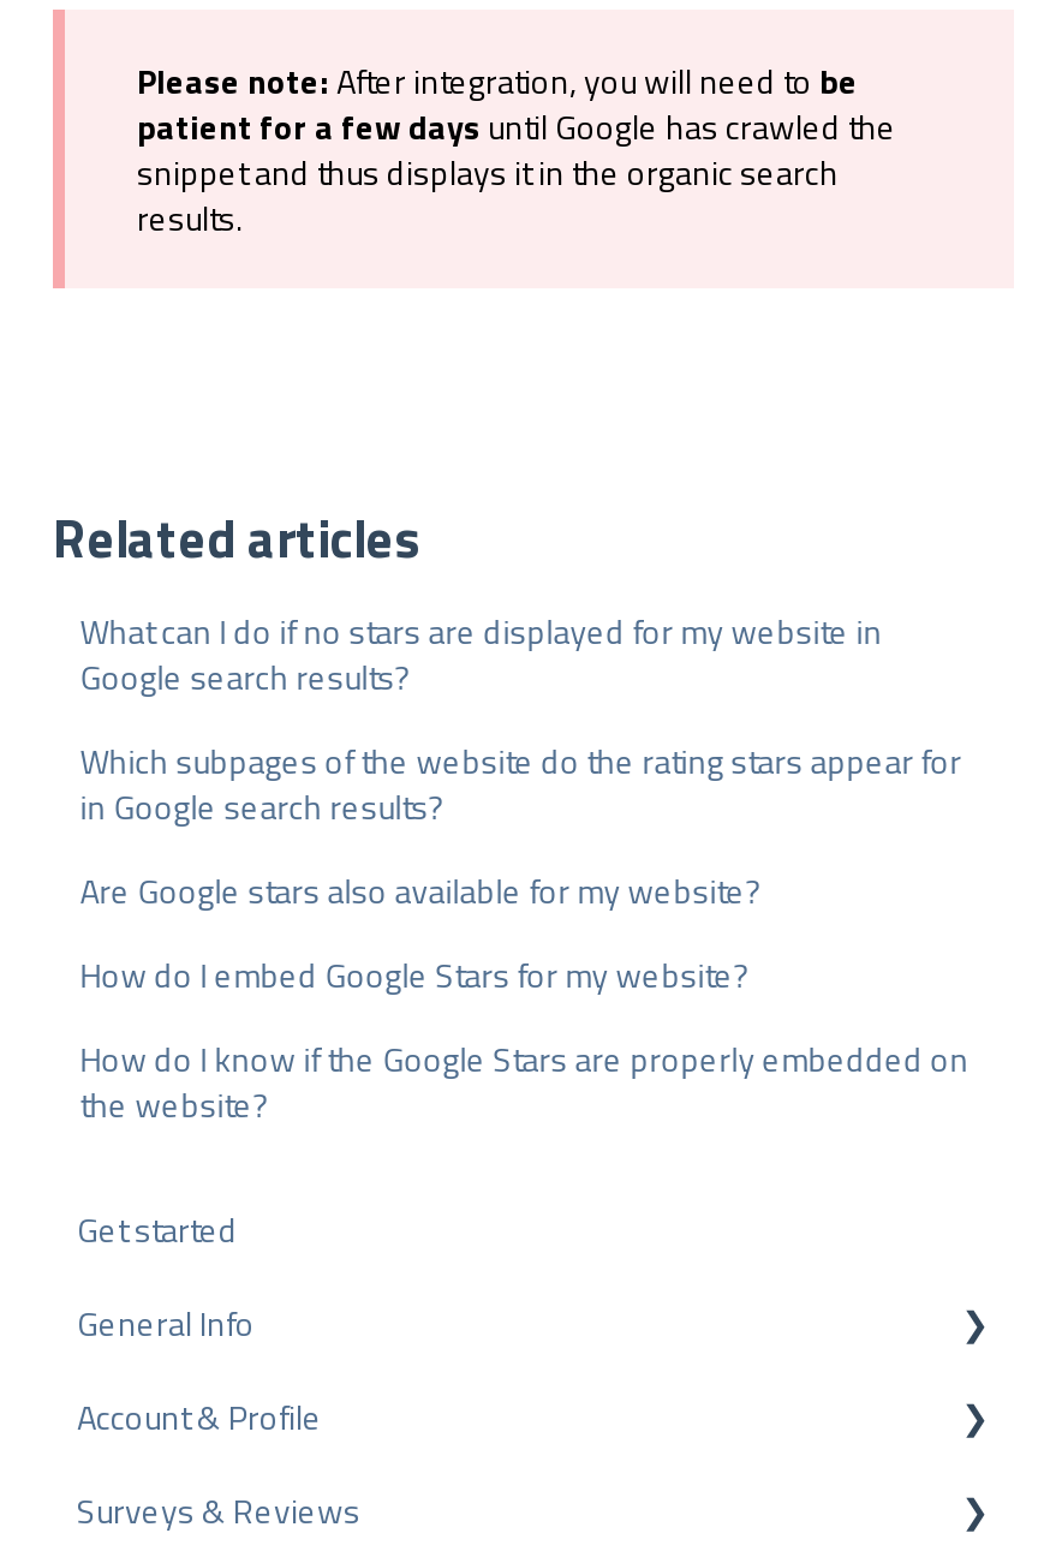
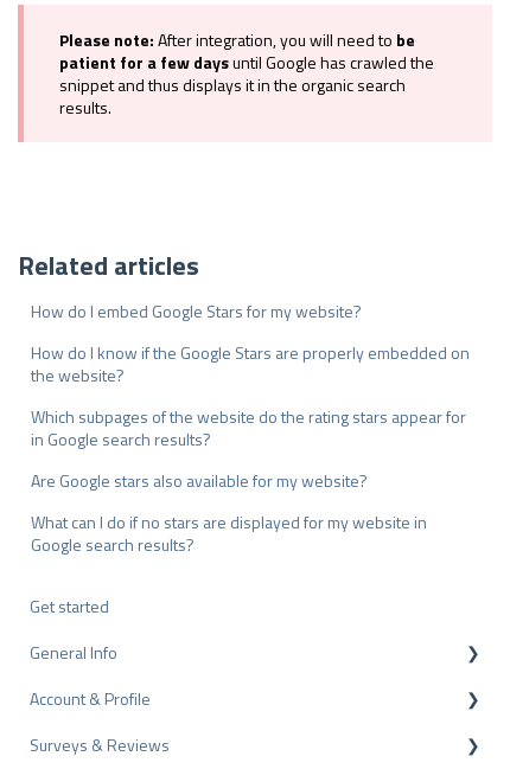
moved [80,606,962,916] -> [31,404,466,557]: Which subpages of the website do the rating stars appear for | in Google search results? | Are Google stars also available for my website? | What can I do if no stars are displayed for my website in | Google search results?
moved [80,950,969,1130] -> [31,299,470,388]: How do I embed Google Stars for my website? | How do I know if the Google Stars are properly embedded on | the website?

